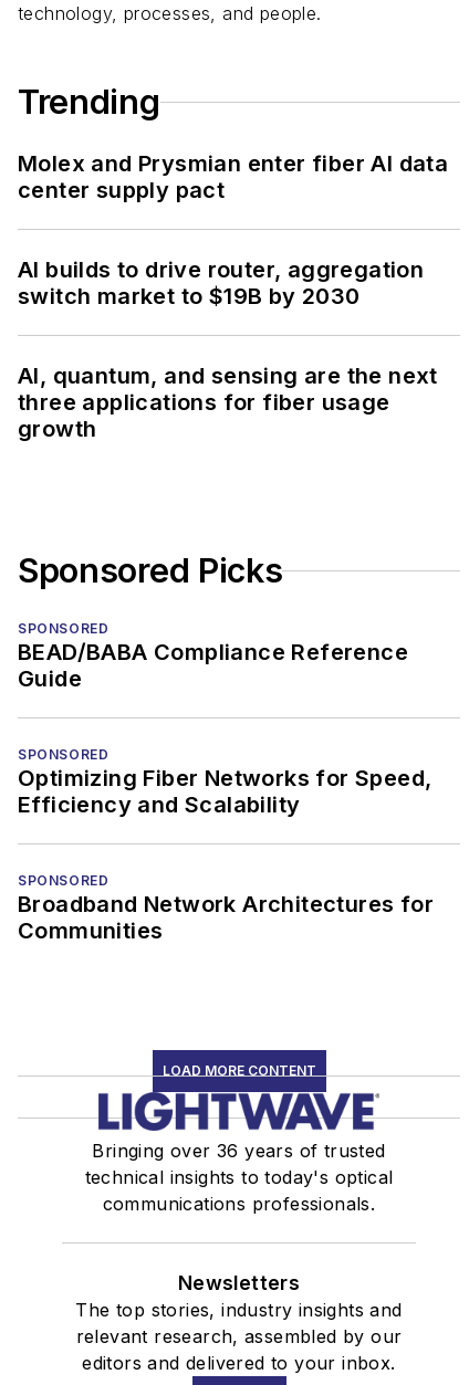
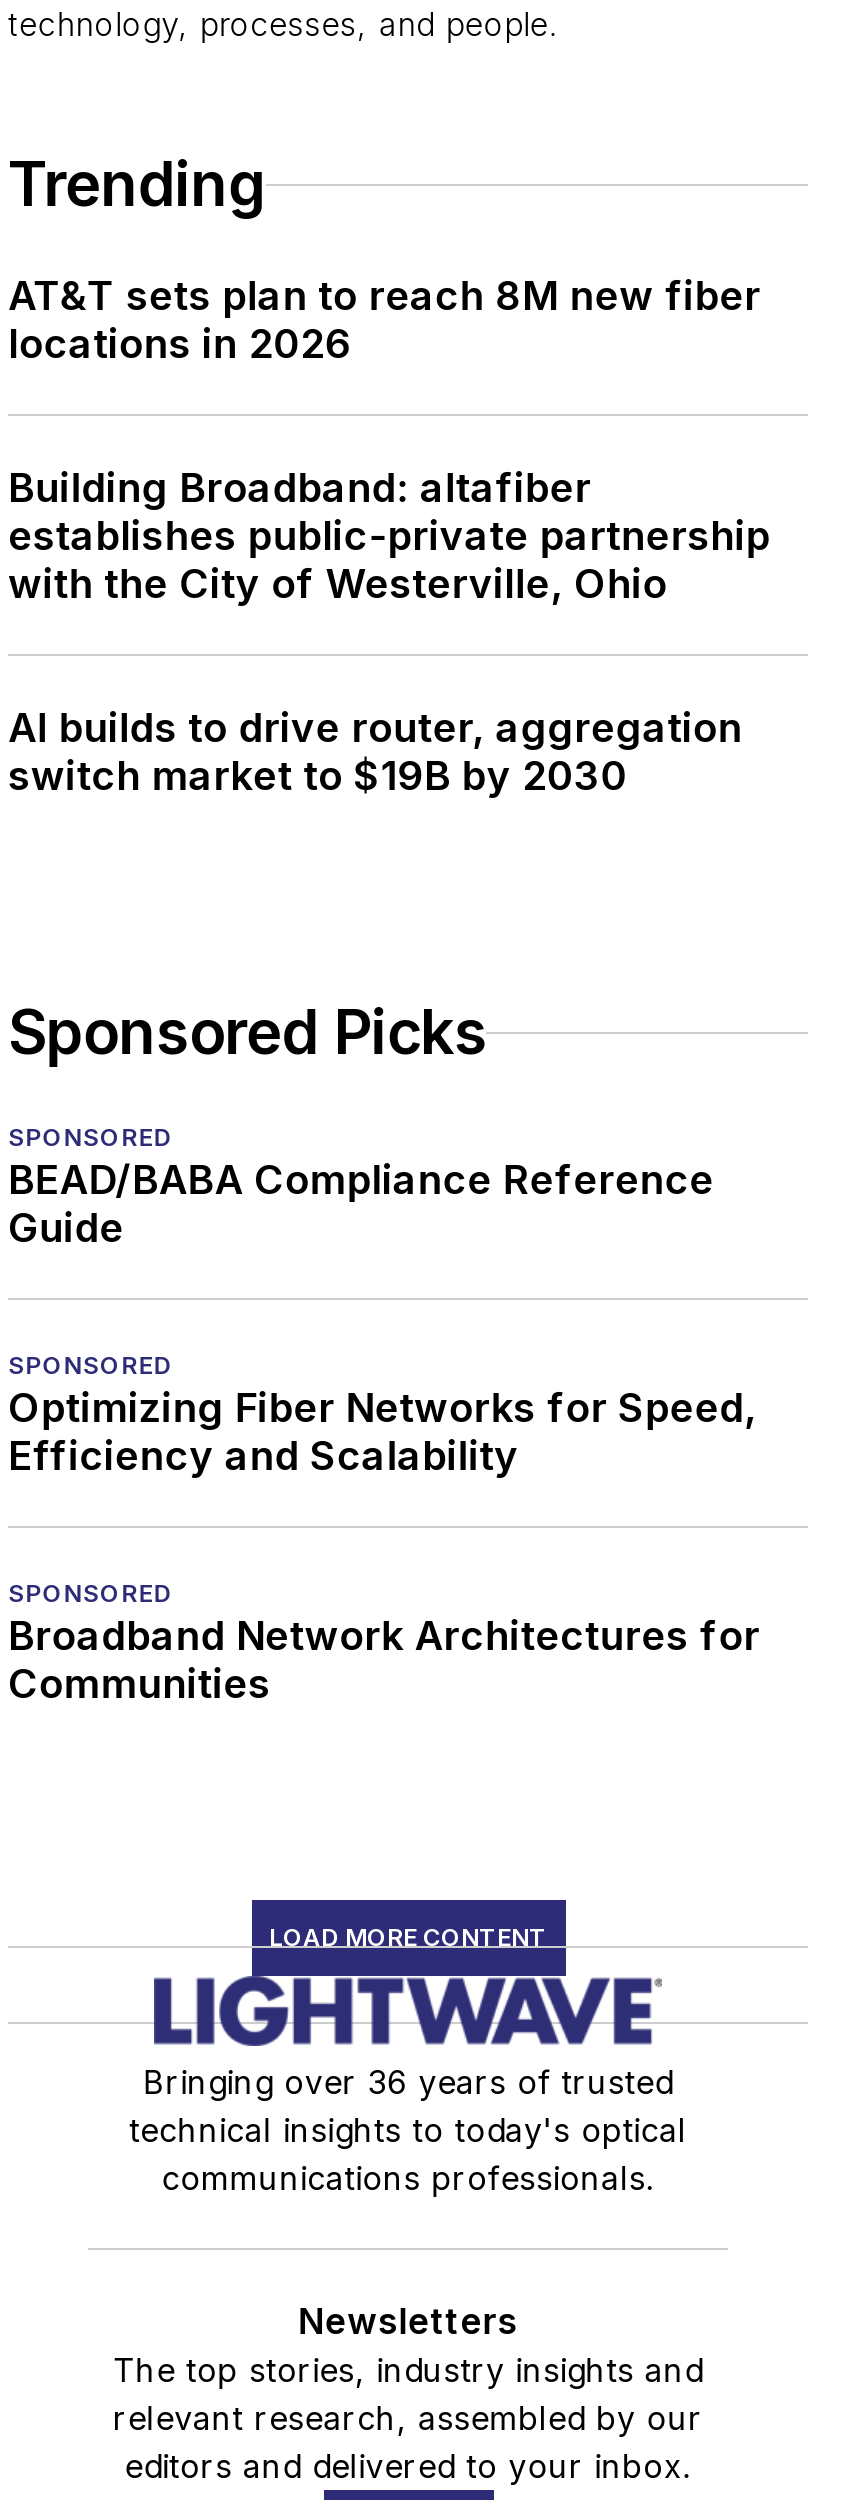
[18,151,448,204] Molex and Prysmian enter fiber AI data | center supply pact -> [8,273,770,609] AT&T sets plan to reach 8M new fiber | locations in 2026 | Building Broadband: altafiber | establishes public-private partnership | with the City of Westerville, Ohio
moved [18,257,424,310] -> [8,705,742,801]: AI builds to drive router, aggregation | switch market to $19B by 2030
[18,363,438,442] AI, quantum, and sensing are the next | three applications for fiber usage | growth -> none

